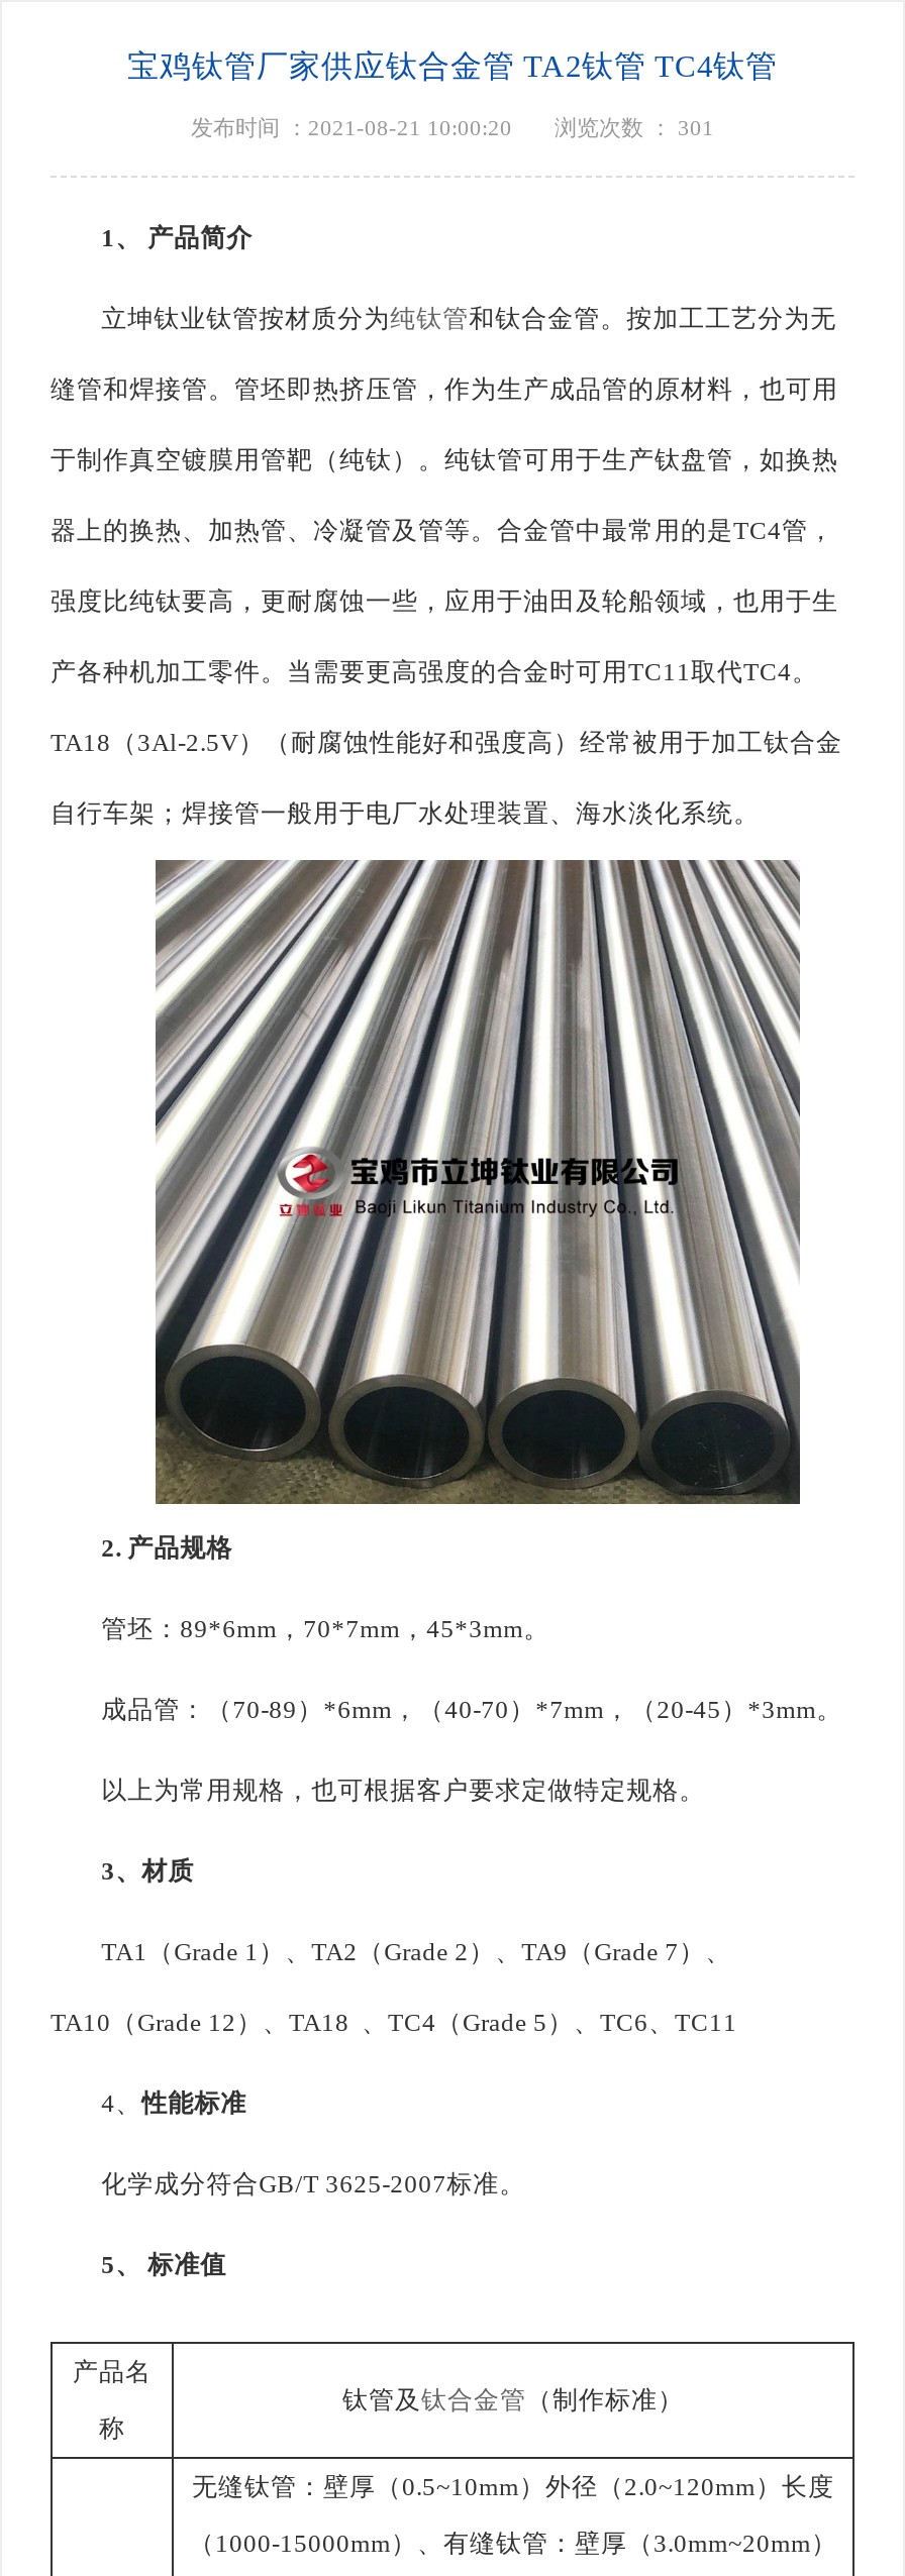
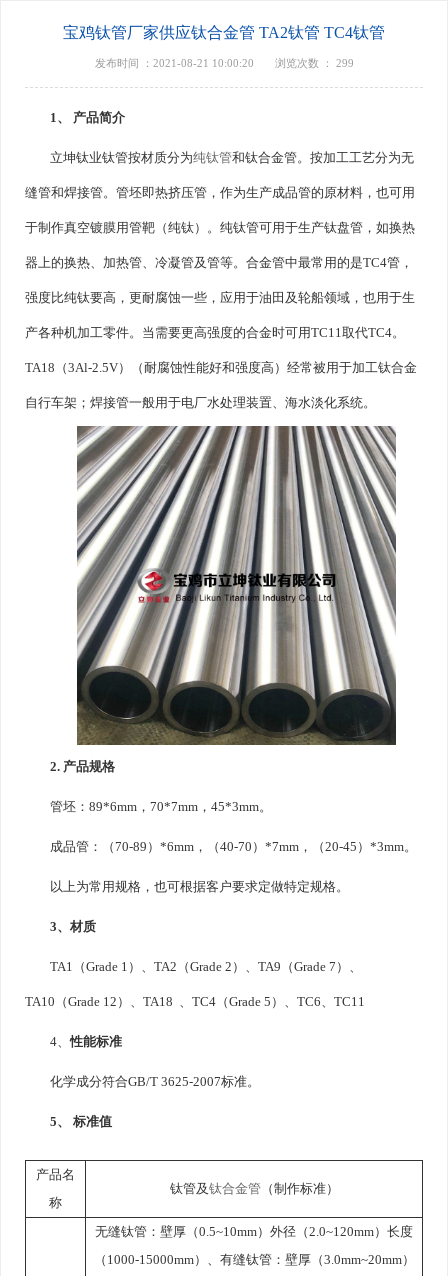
[191,115,714,139] 发布时间 ：2021-08-21 10:00:20 浏览次数 ：301 -> [94,57,353,69] 发布时间 ：2021-08-21 10:00:20 浏览次数 ：299

